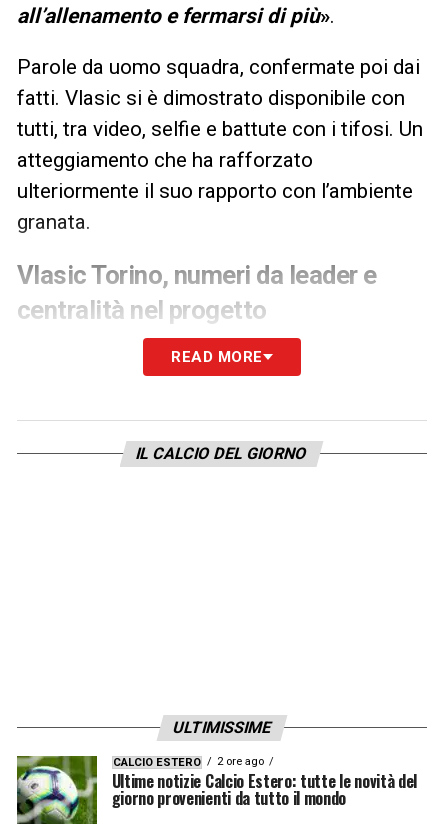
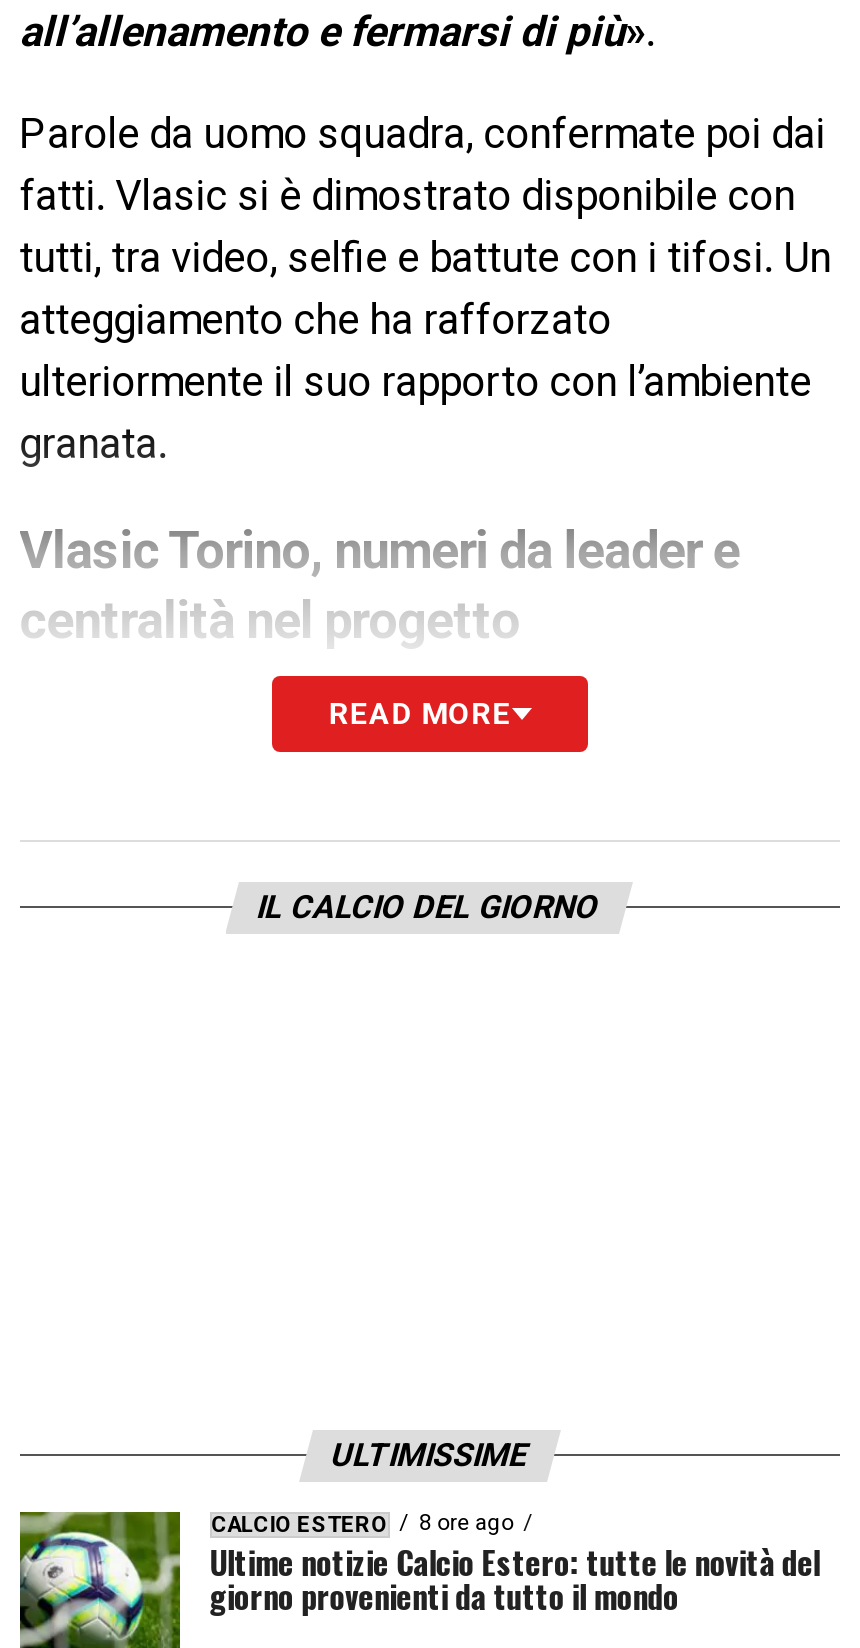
[113,755,264,769] CALCIO ESTERO 2 ore ago -> [211,1510,513,1538] CALCIO ESTERO 8 ore ago

